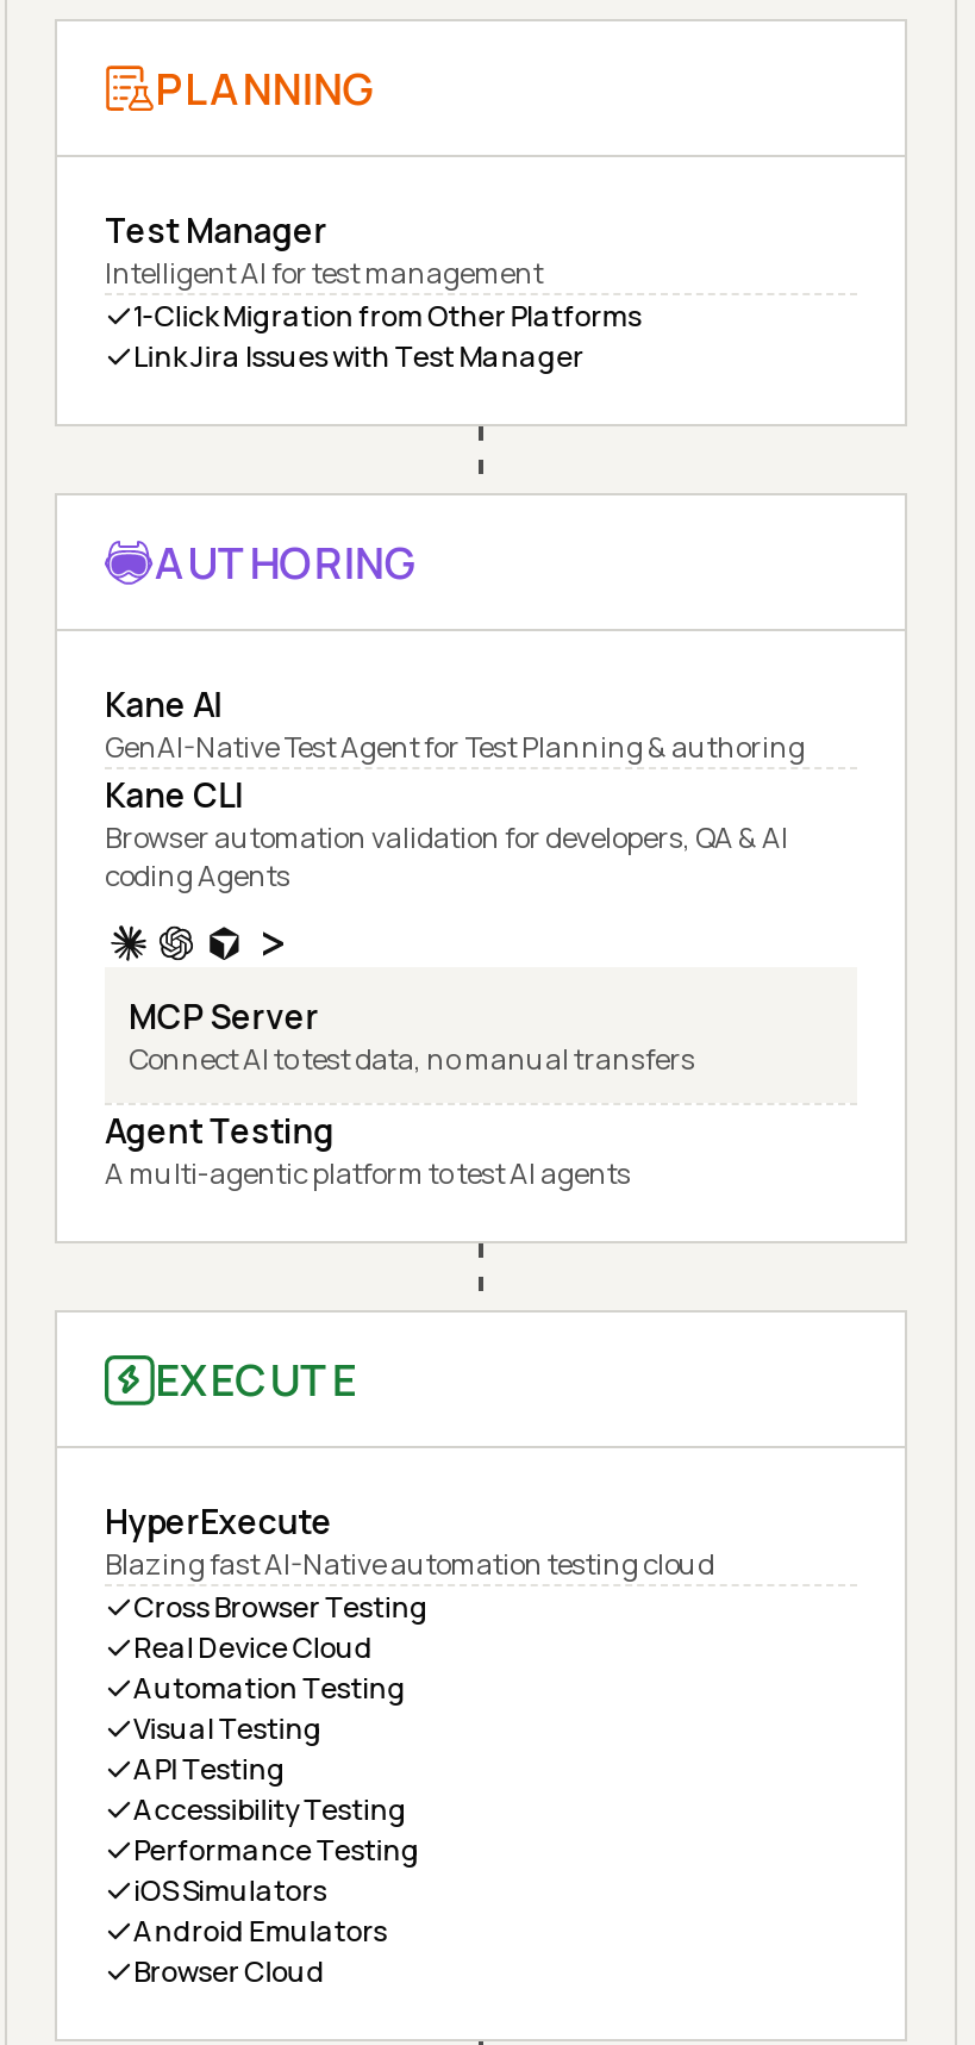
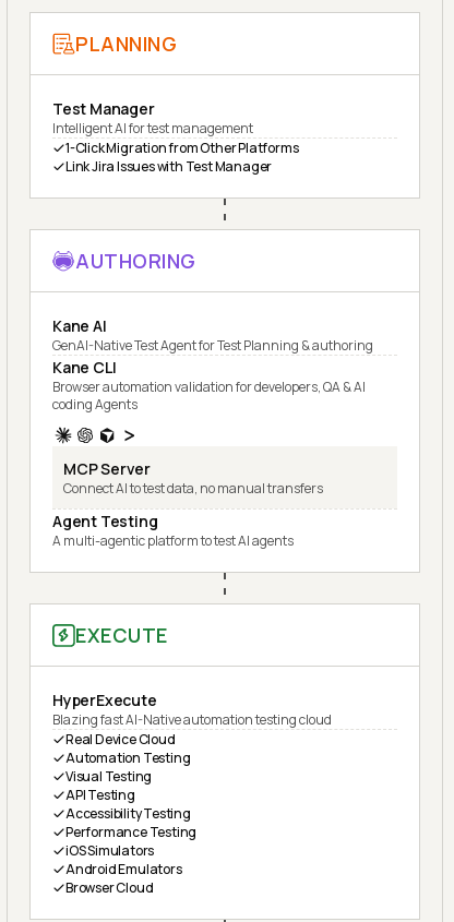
[133,1587,428,1627] Cross Browser Testing -> none

